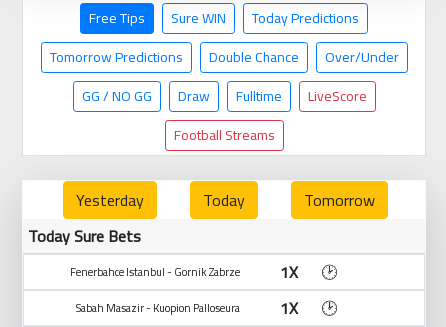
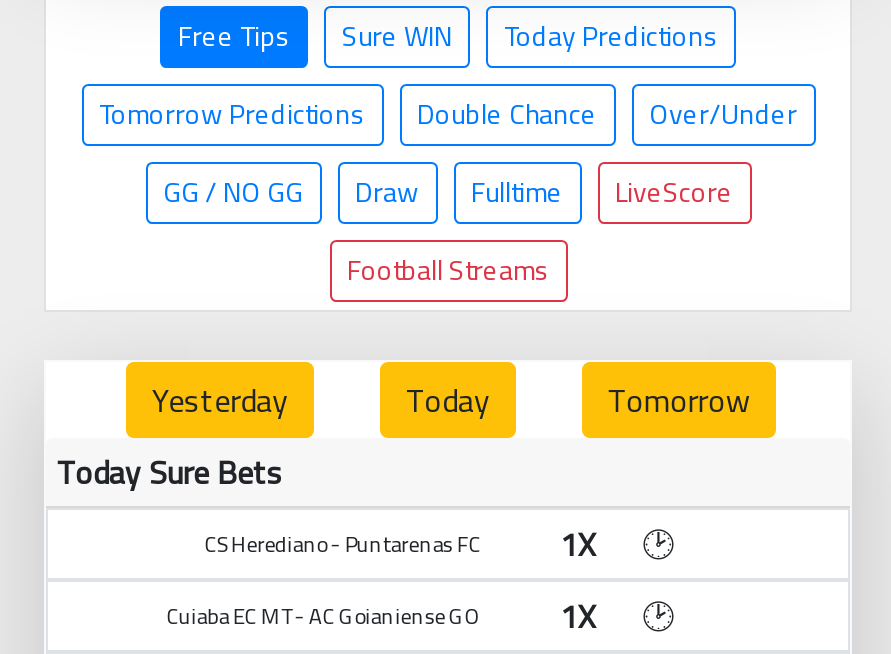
[70,262,240,282] Fenerbahce Istanbul - Gornik Zabrze -> [205,524,481,564] CS Herediano - Puntarenas FC
[76,298,240,318] Sabah Masazir - Kuopion Palloseura -> [167,596,481,636] Cuiaba EC MT - AC Goianiense GO

